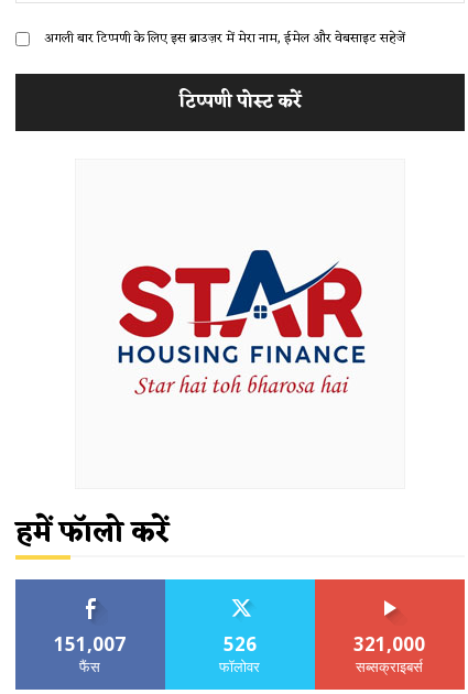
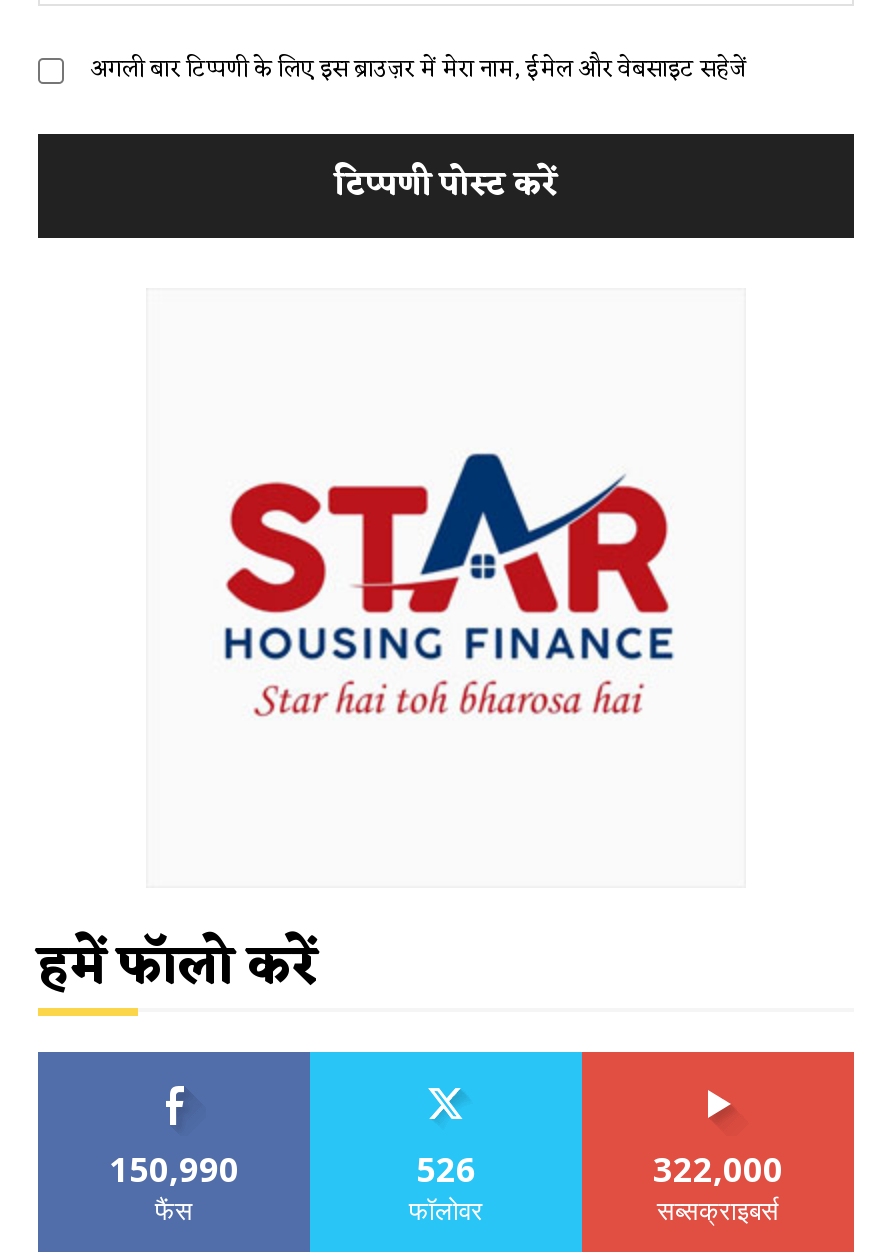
[55,631,126,656] 151,007 -> [109,1145,239,1191] 150,990
[354,631,426,656] 321,000 -> [653,1145,783,1191] 322,000

